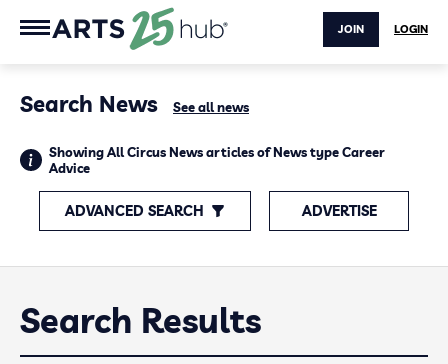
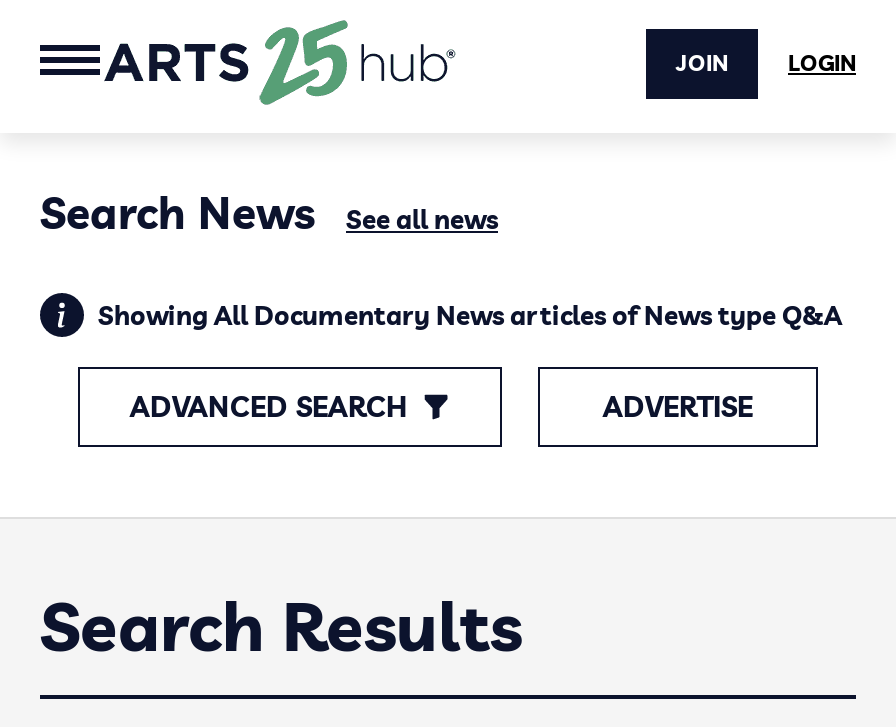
[49,144,385,176] Showing All Circus News articles of News type Career | Advice -> [98,299,842,331] Showing All Documentary News articles of News type Q&A

